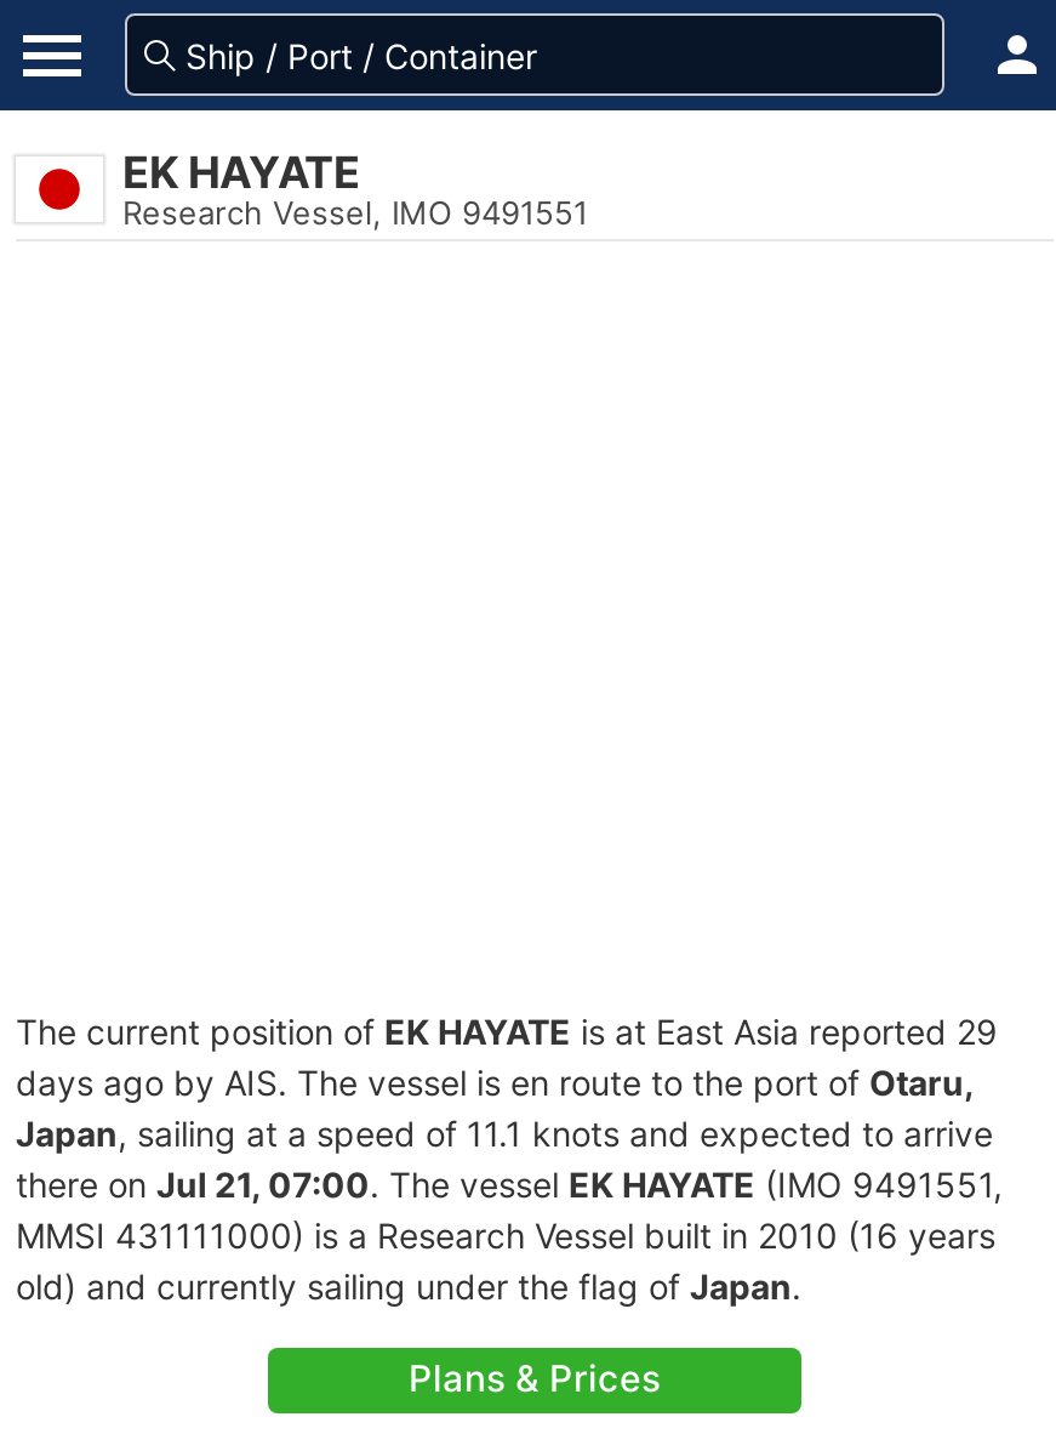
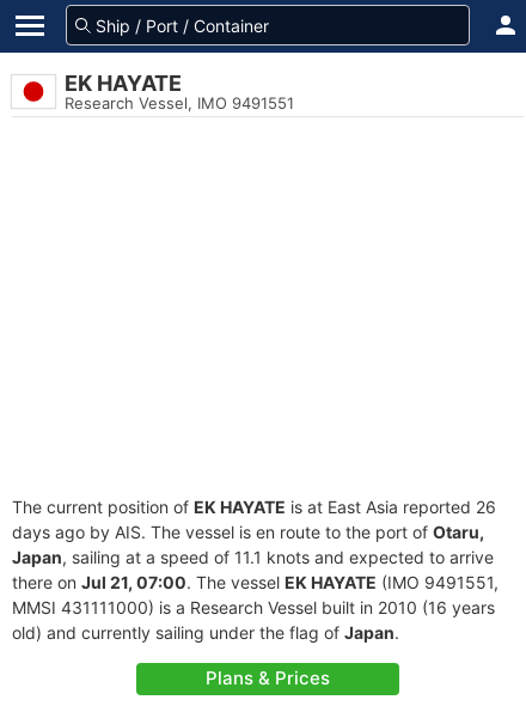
[16,1011,998,1052] The current position of EK HAYATE is at East Asia reported 29 -> [12,497,496,517] The current position of EK HAYATE is at East Asia reported 26

